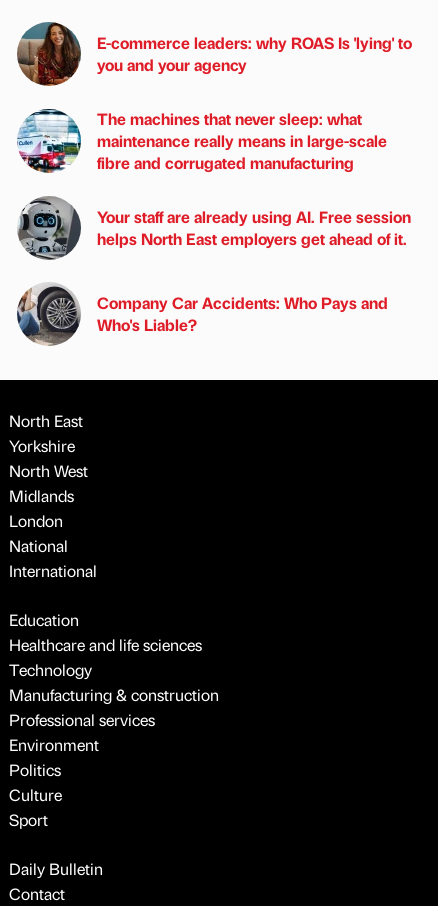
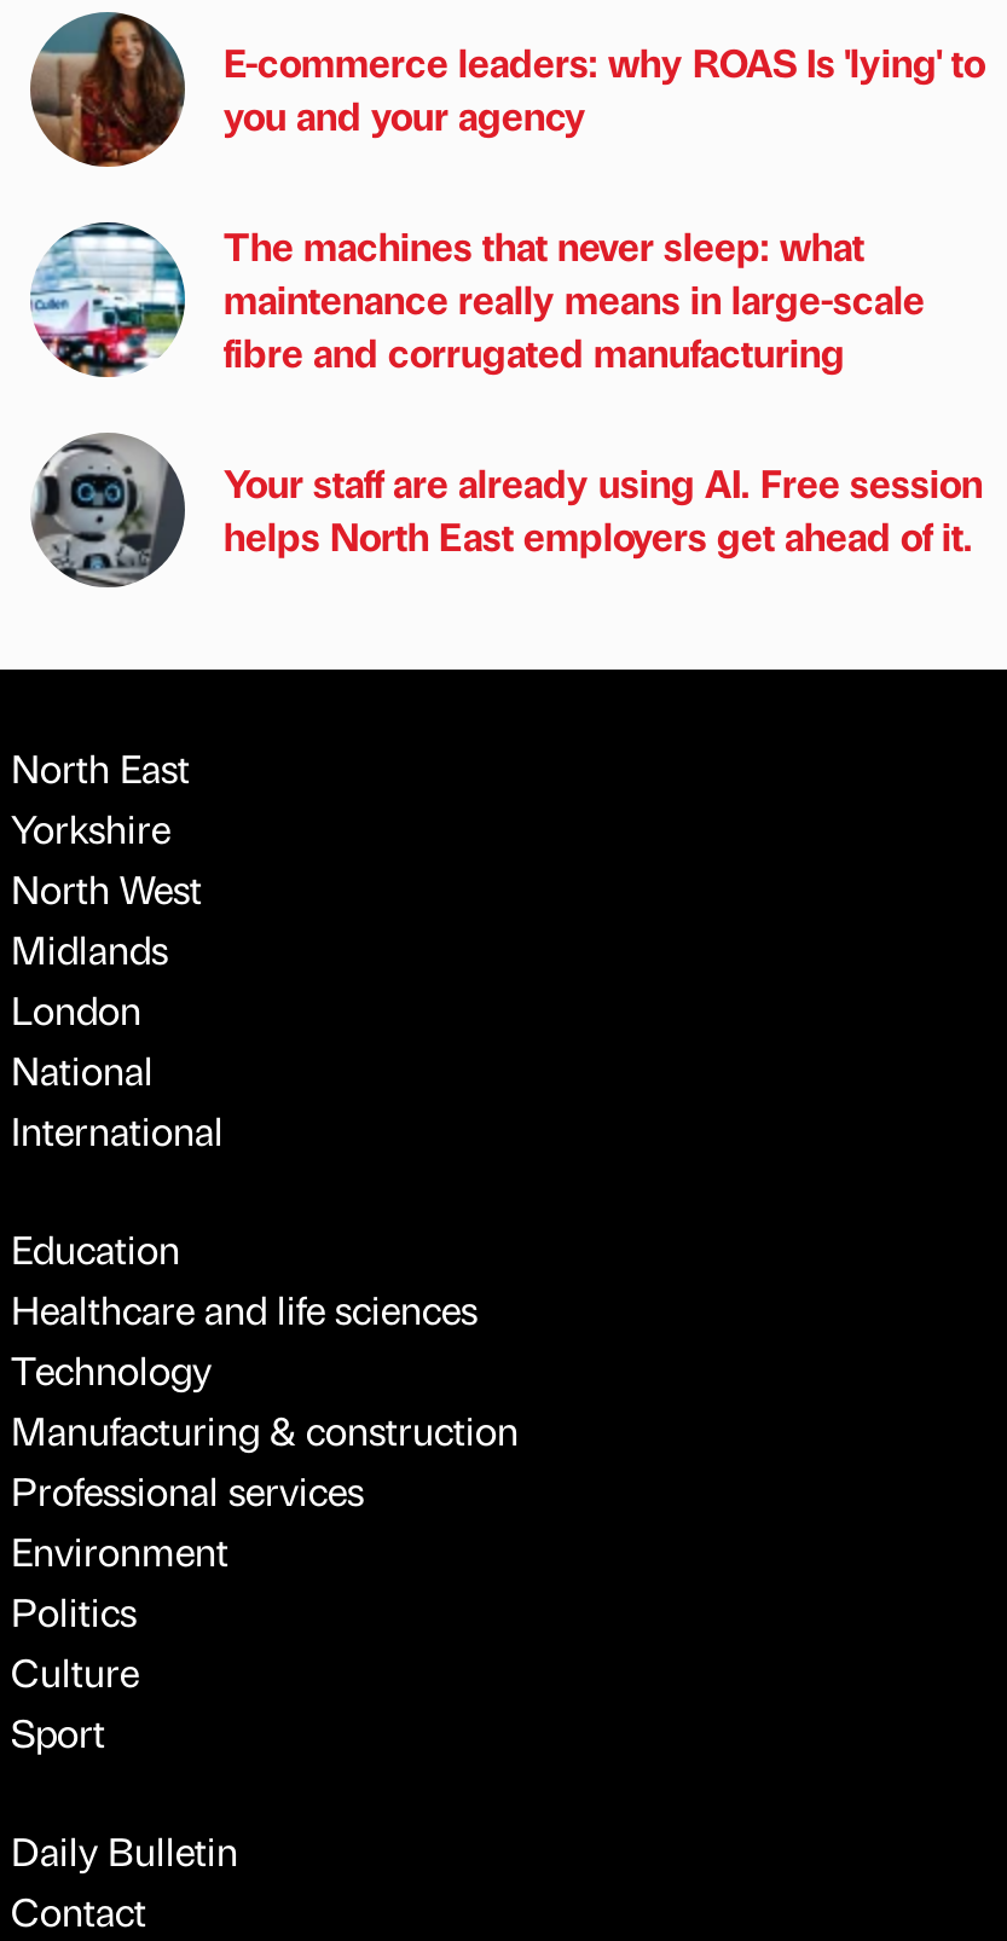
[17,283,388,345] [image] | Company Car Accidents: Who Pays and | Who's Liable? -> none

